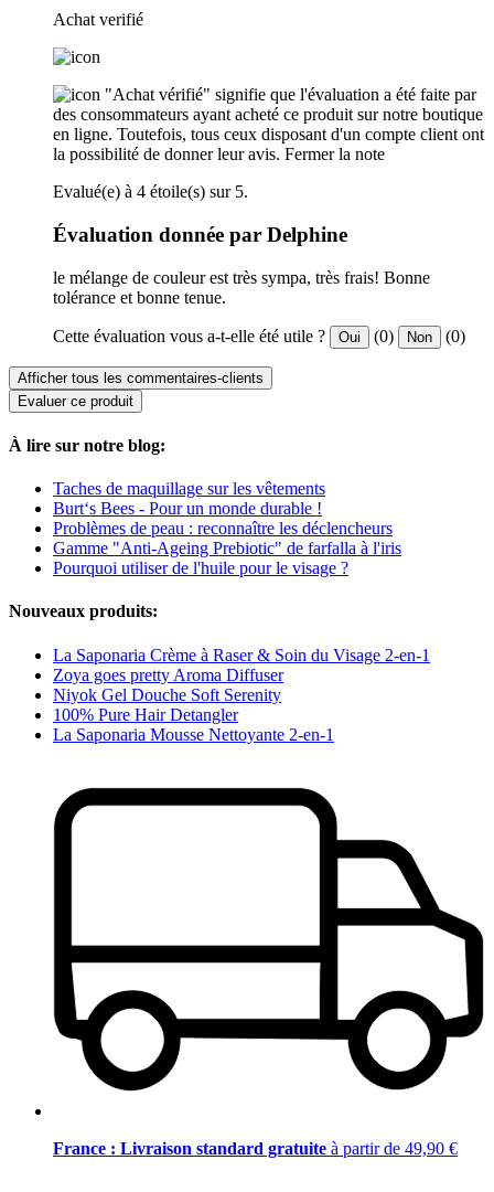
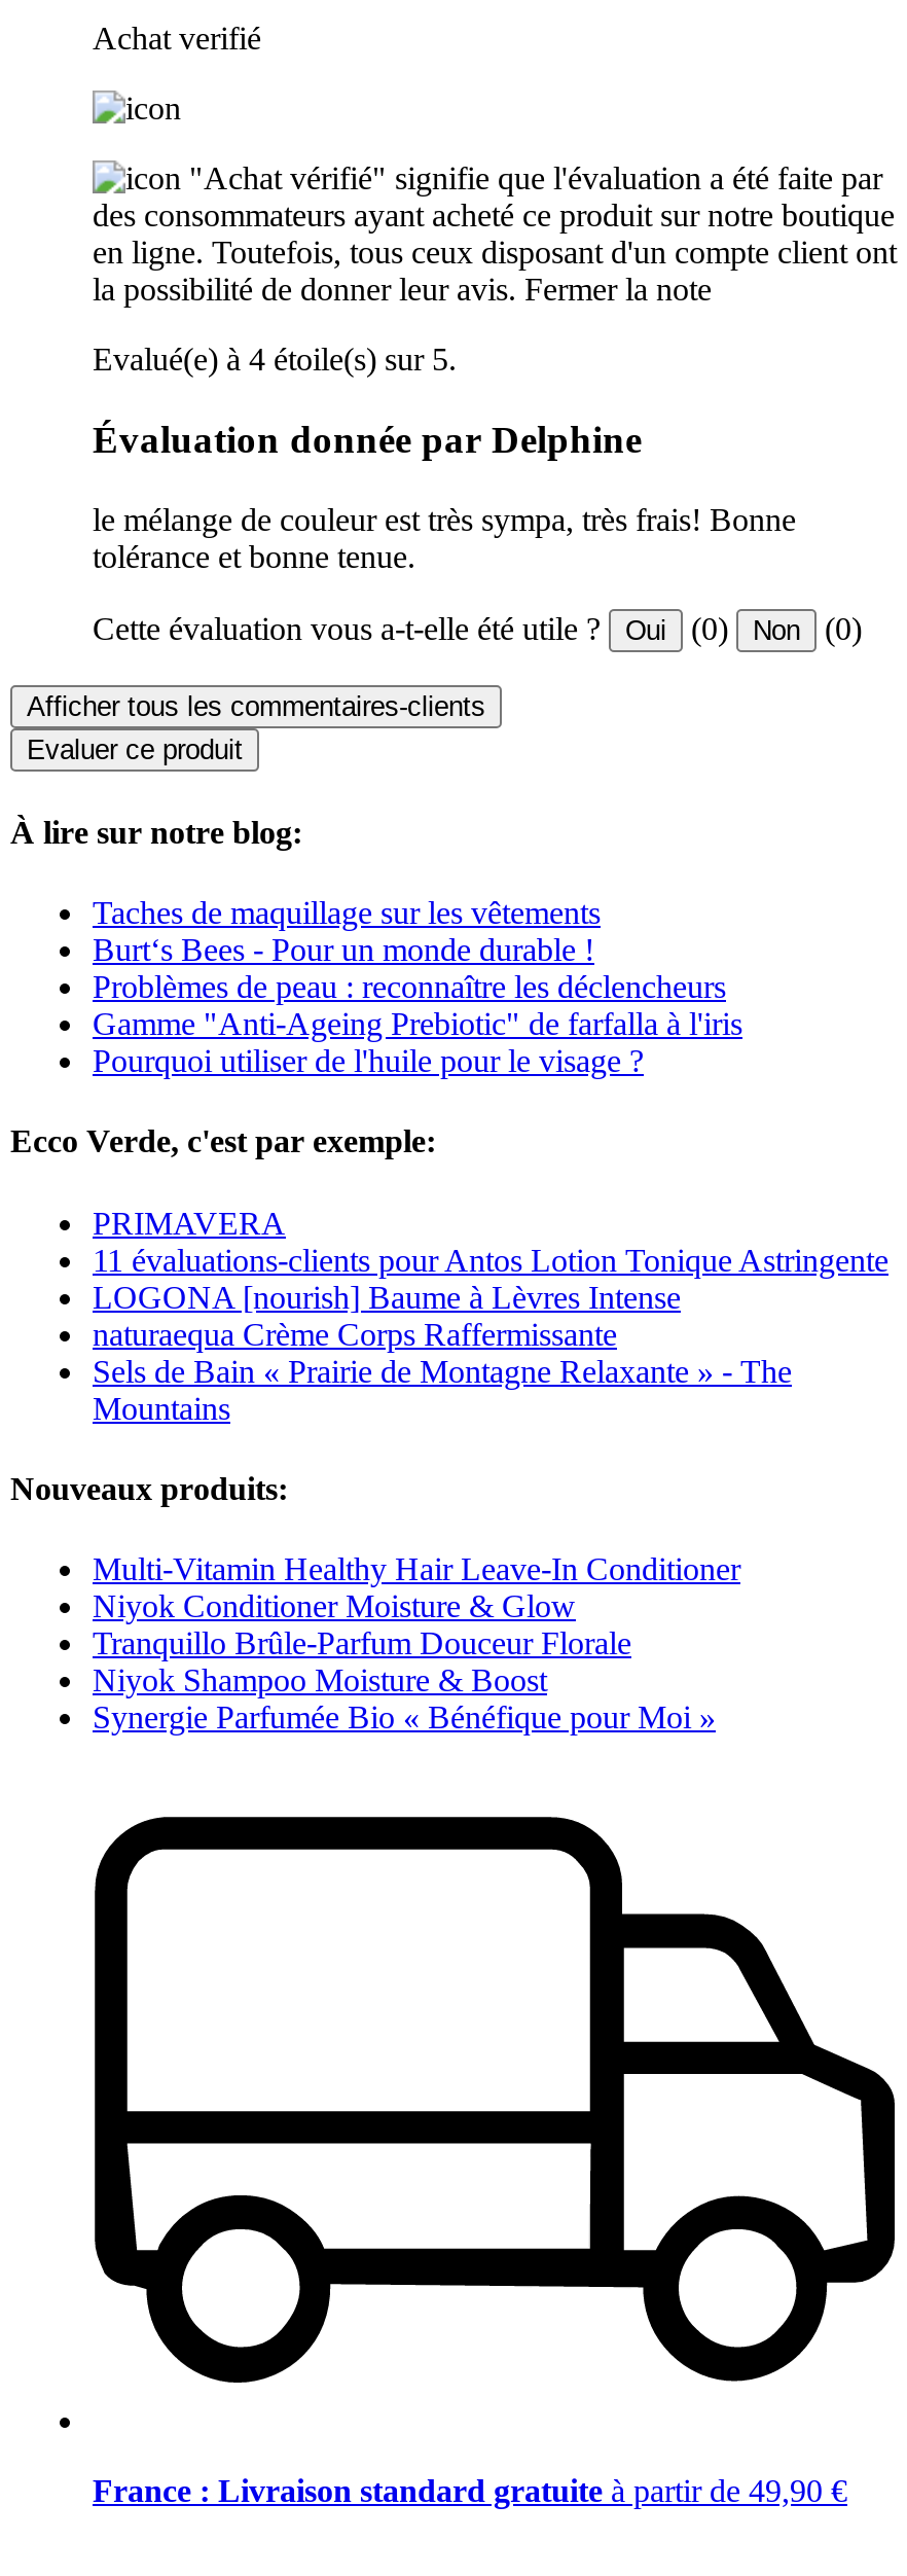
none -> [10,1124,888,1425] Ecco Verde, c'est par exemple: | PRIMAVERA | 11 évaluations-clients pour Antos Lotion Tonique Astringente | LOGONA [nourish] Baume à Lèvres Intense | naturaequa Crème Corps Raffermissante | Sels de Bain « Prairie de Montagne Relaxante » - The | Mountains
[53,645,430,743] La Saponaria Crème à Raser & Soin du Visage 2-en-1 | Zoya goes pretty Aroma Diffuser | Niyok Gel Douche Soft Serenity | 100% Pure Hair Detangler | La Saponaria Mousse Nettoyante 2-en-1 -> [93,1552,740,1735] Multi-Vitamin Healthy Hair Leave-In Conditioner | Niyok Conditioner Moisture & Glow | Tranquillo Brûle-Parfum Douceur Florale | Niyok Shampoo Moisture & Boost | Synergie Parfumée Bio « Bénéfique pour Moi »

